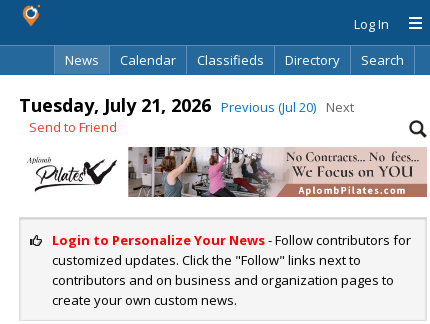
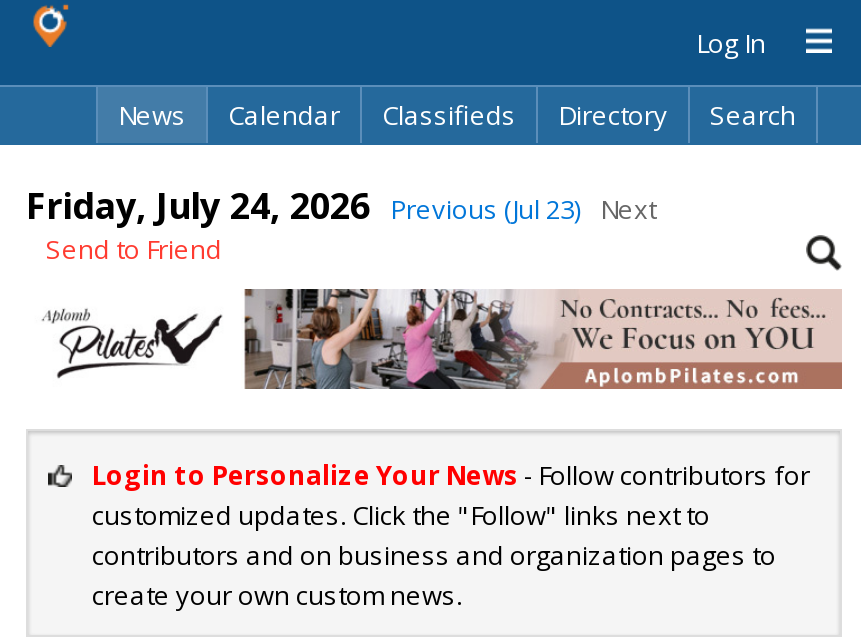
[19,93,354,117] Tuesday, July 21, 2026 Previous (Jul 20) Next -> [26,181,656,229] Friday, July 24, 2026 Previous (Jul 23) Next

